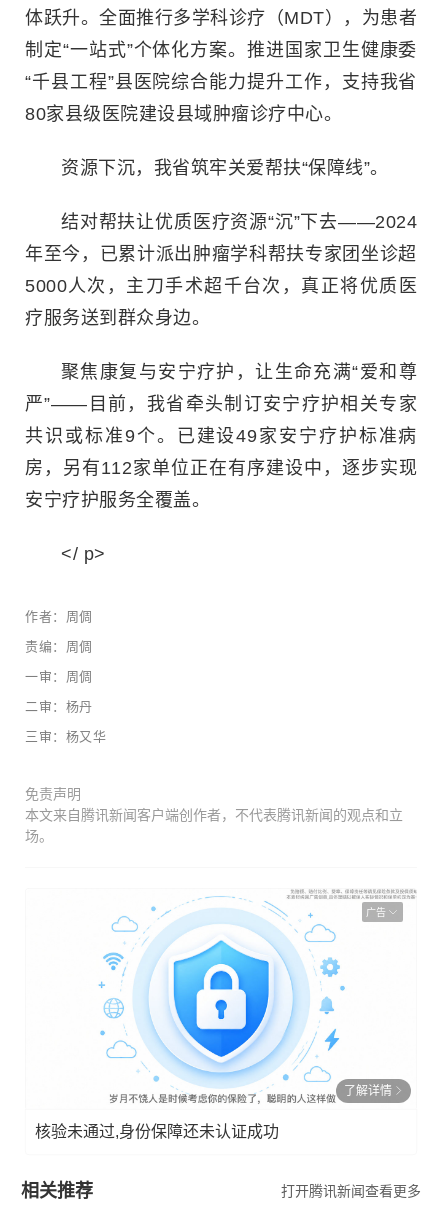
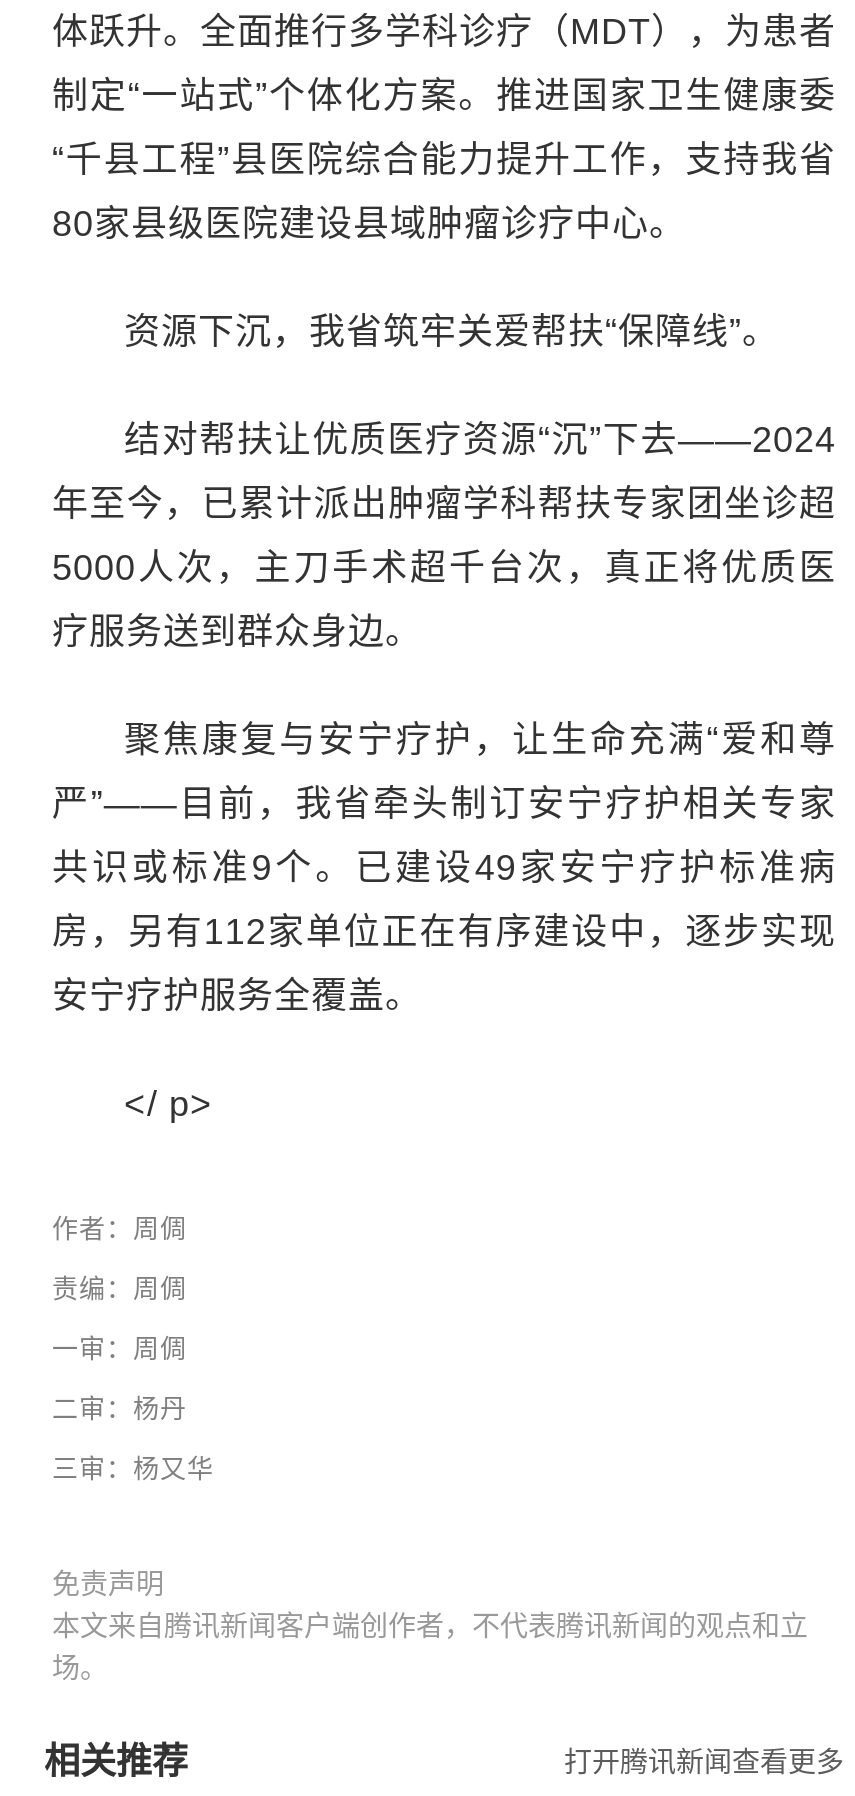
[98,890,416,1104] [image] | 广告 -> none
[35,1084,392,1140] 了解详情 | 核验未通过,身份保障还未认证成功 -> none

